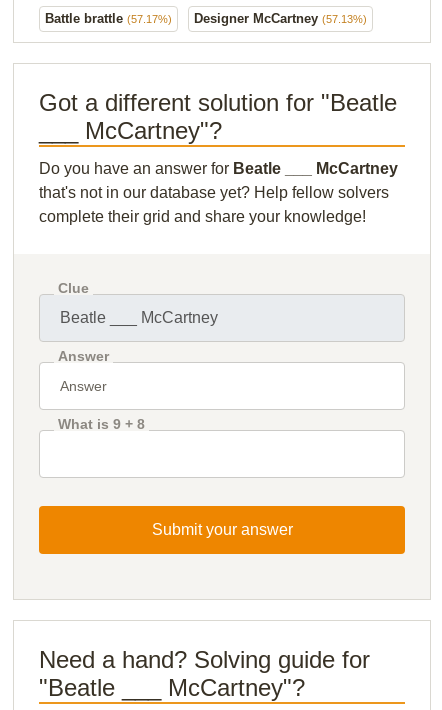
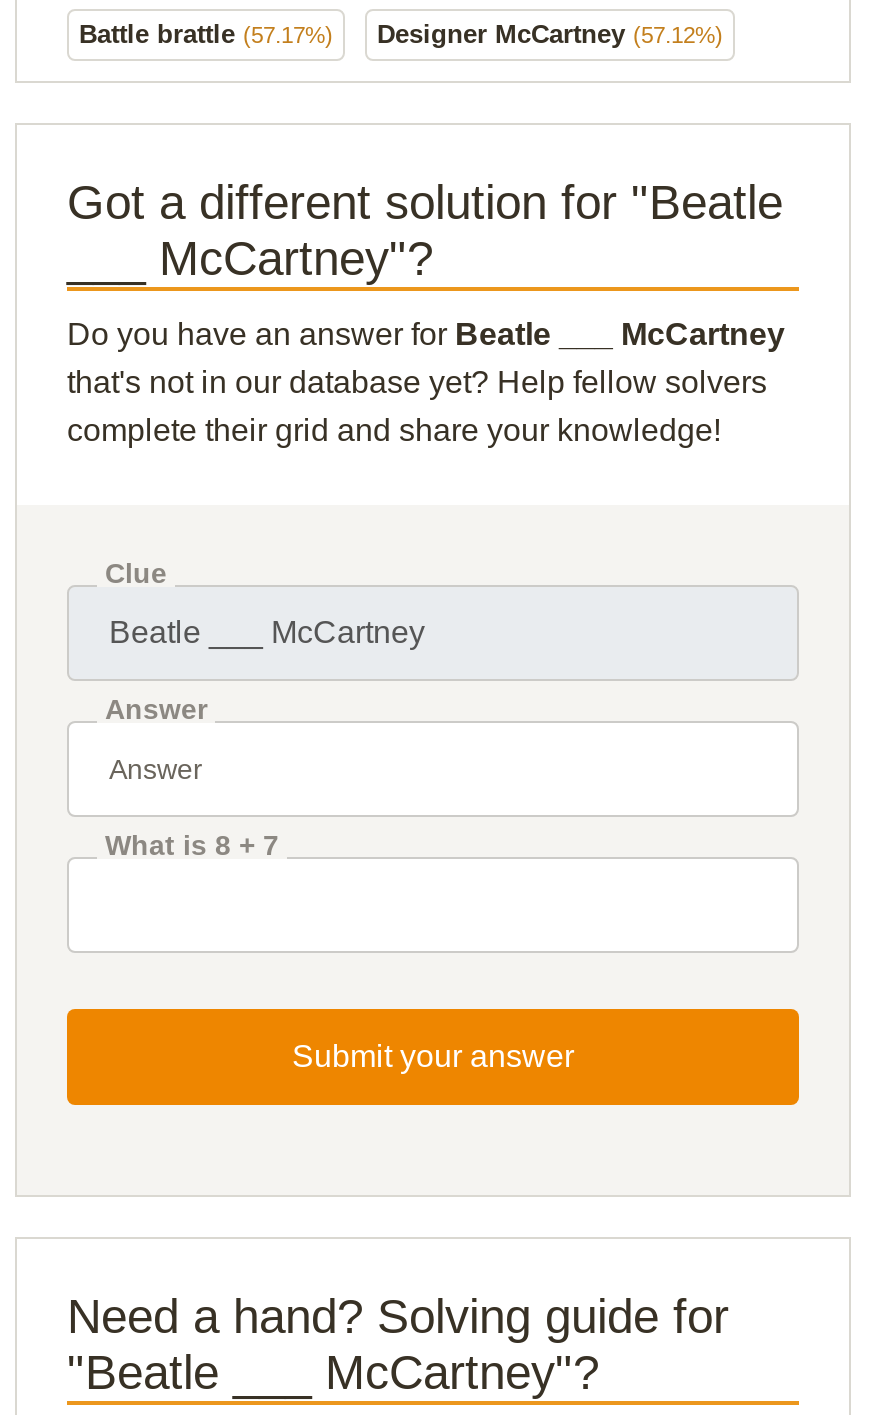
[194,11,367,26] Designer McCartney (57.13%) -> [377,18,723,48] Designer McCartney (57.12%)
[58,416,145,432] What is 9 + 8 -> [105,828,279,860] What is 8 + 7

